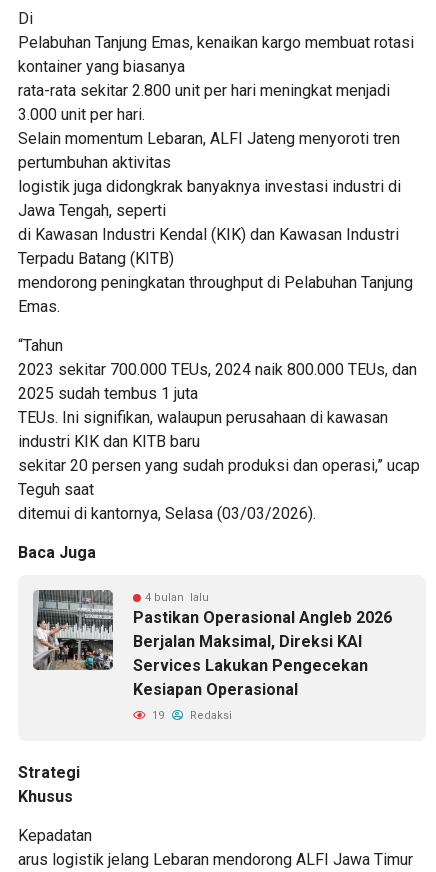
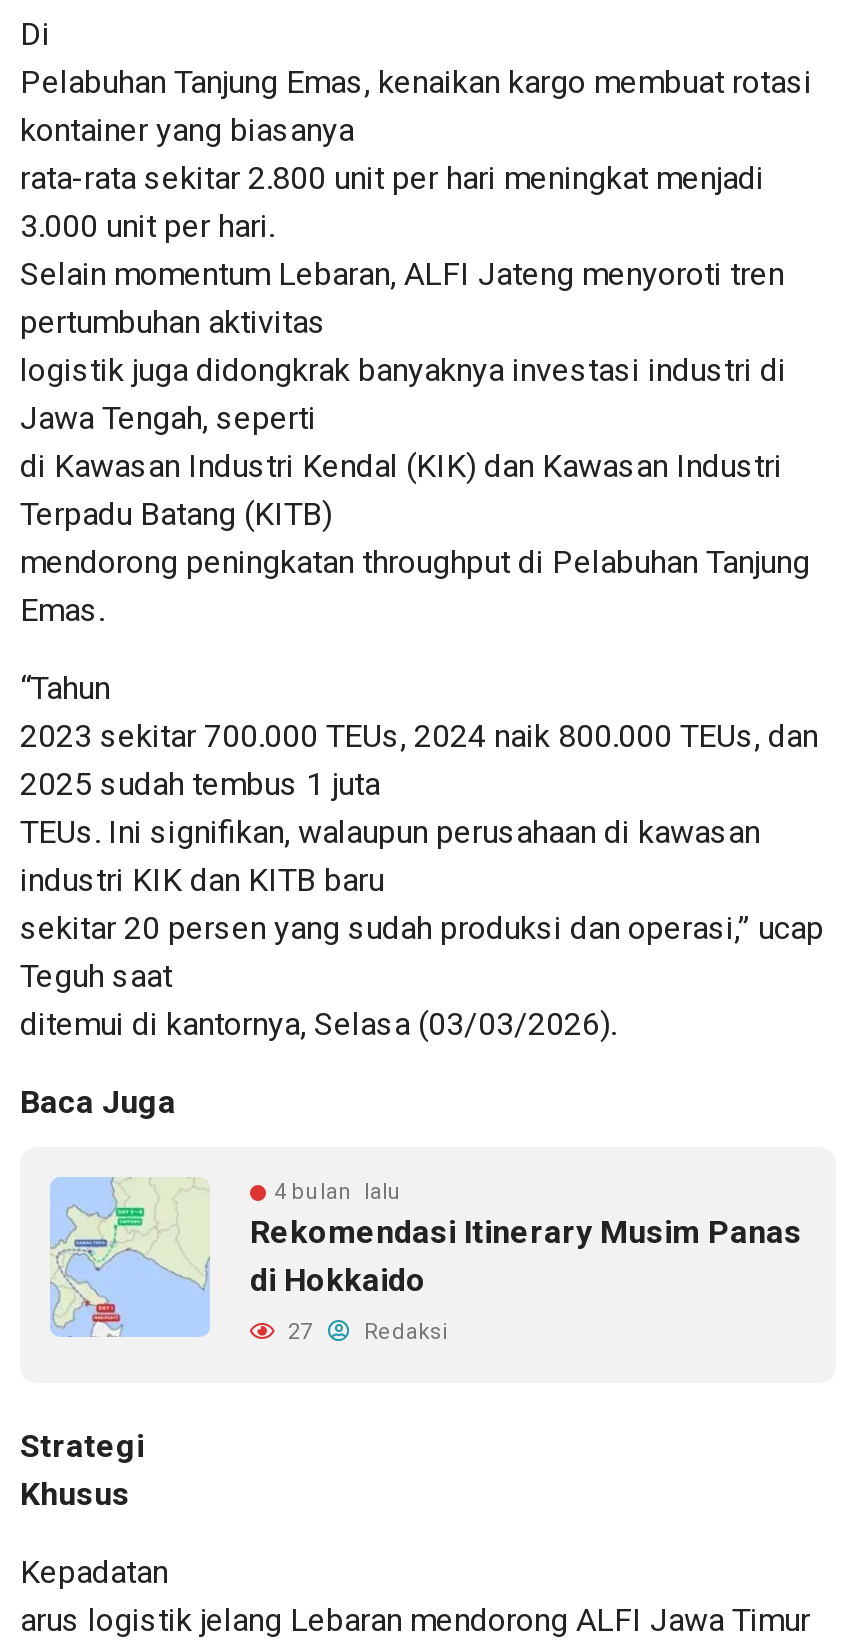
[32,589,392,699] [image] | Pastikan Operasional Angleb 2026 | Berjalan Maksimal, Direksi KAI | Services Lakukan Pengecekan | Kesiapan Operasional -> [50,1176,802,1338] [image] | Rekomendasi Itinerary Musim Panas | di Hokkaido
[149,709,232,722] 19 Redaksi -> [282,1320,448,1346] 27 Redaksi

